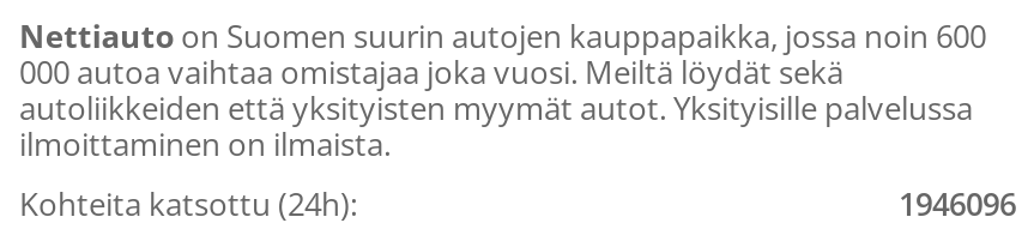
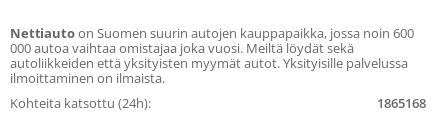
[899,183,1016,227] 1946096 -> [377,94,426,112] 1865168

